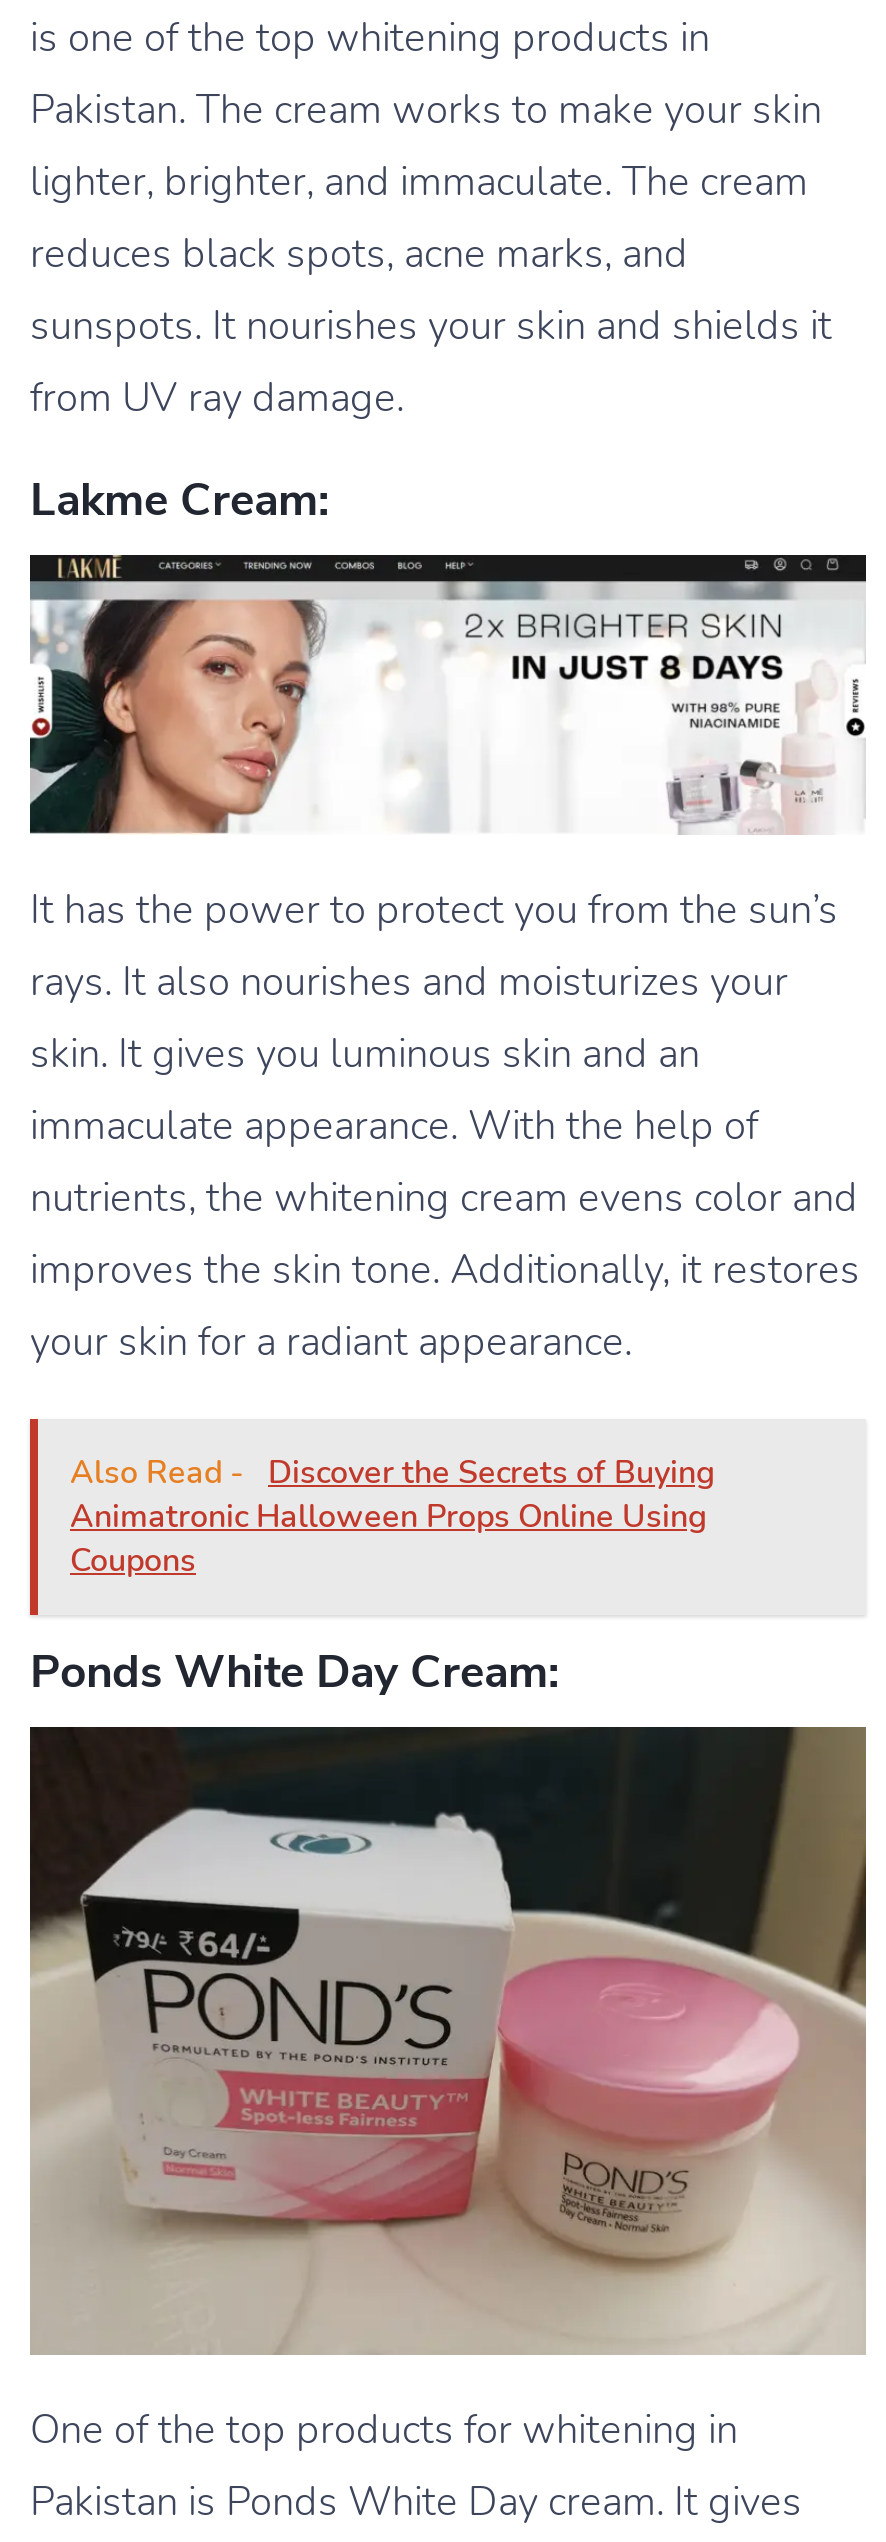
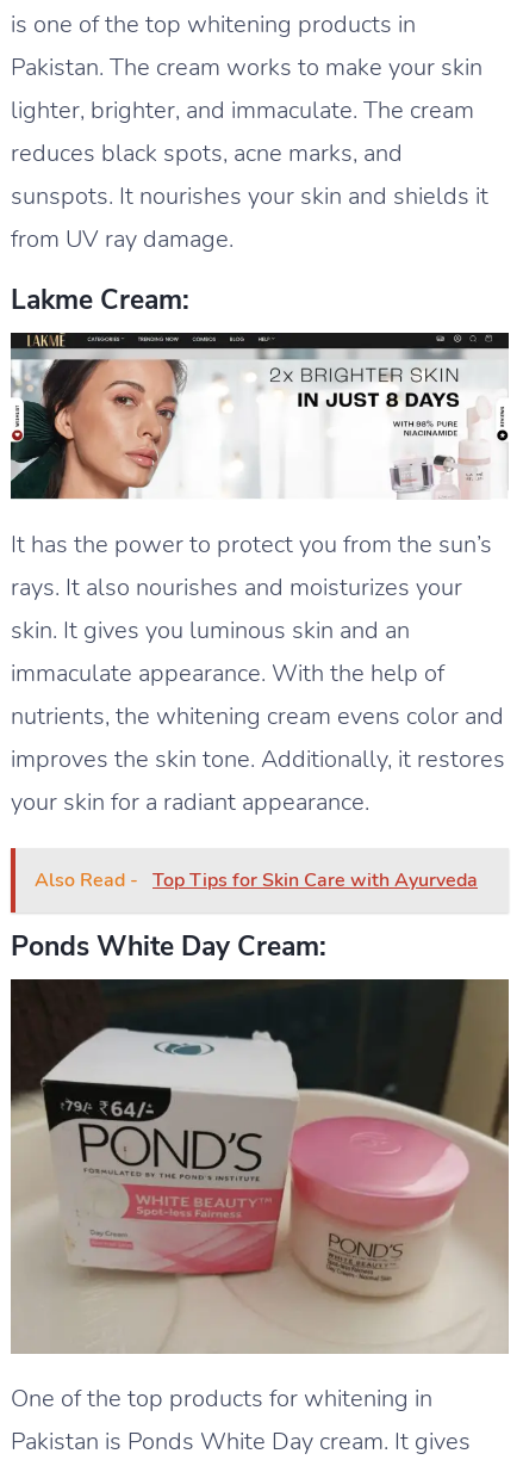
[70,1451,716,1583] Also Read - Discover the Secrets of Buying | Animatronic Halloween Props Online Using | Coupons -> [35,867,478,894] Also Read - Top Tips for Skin Care with Ayurveda

